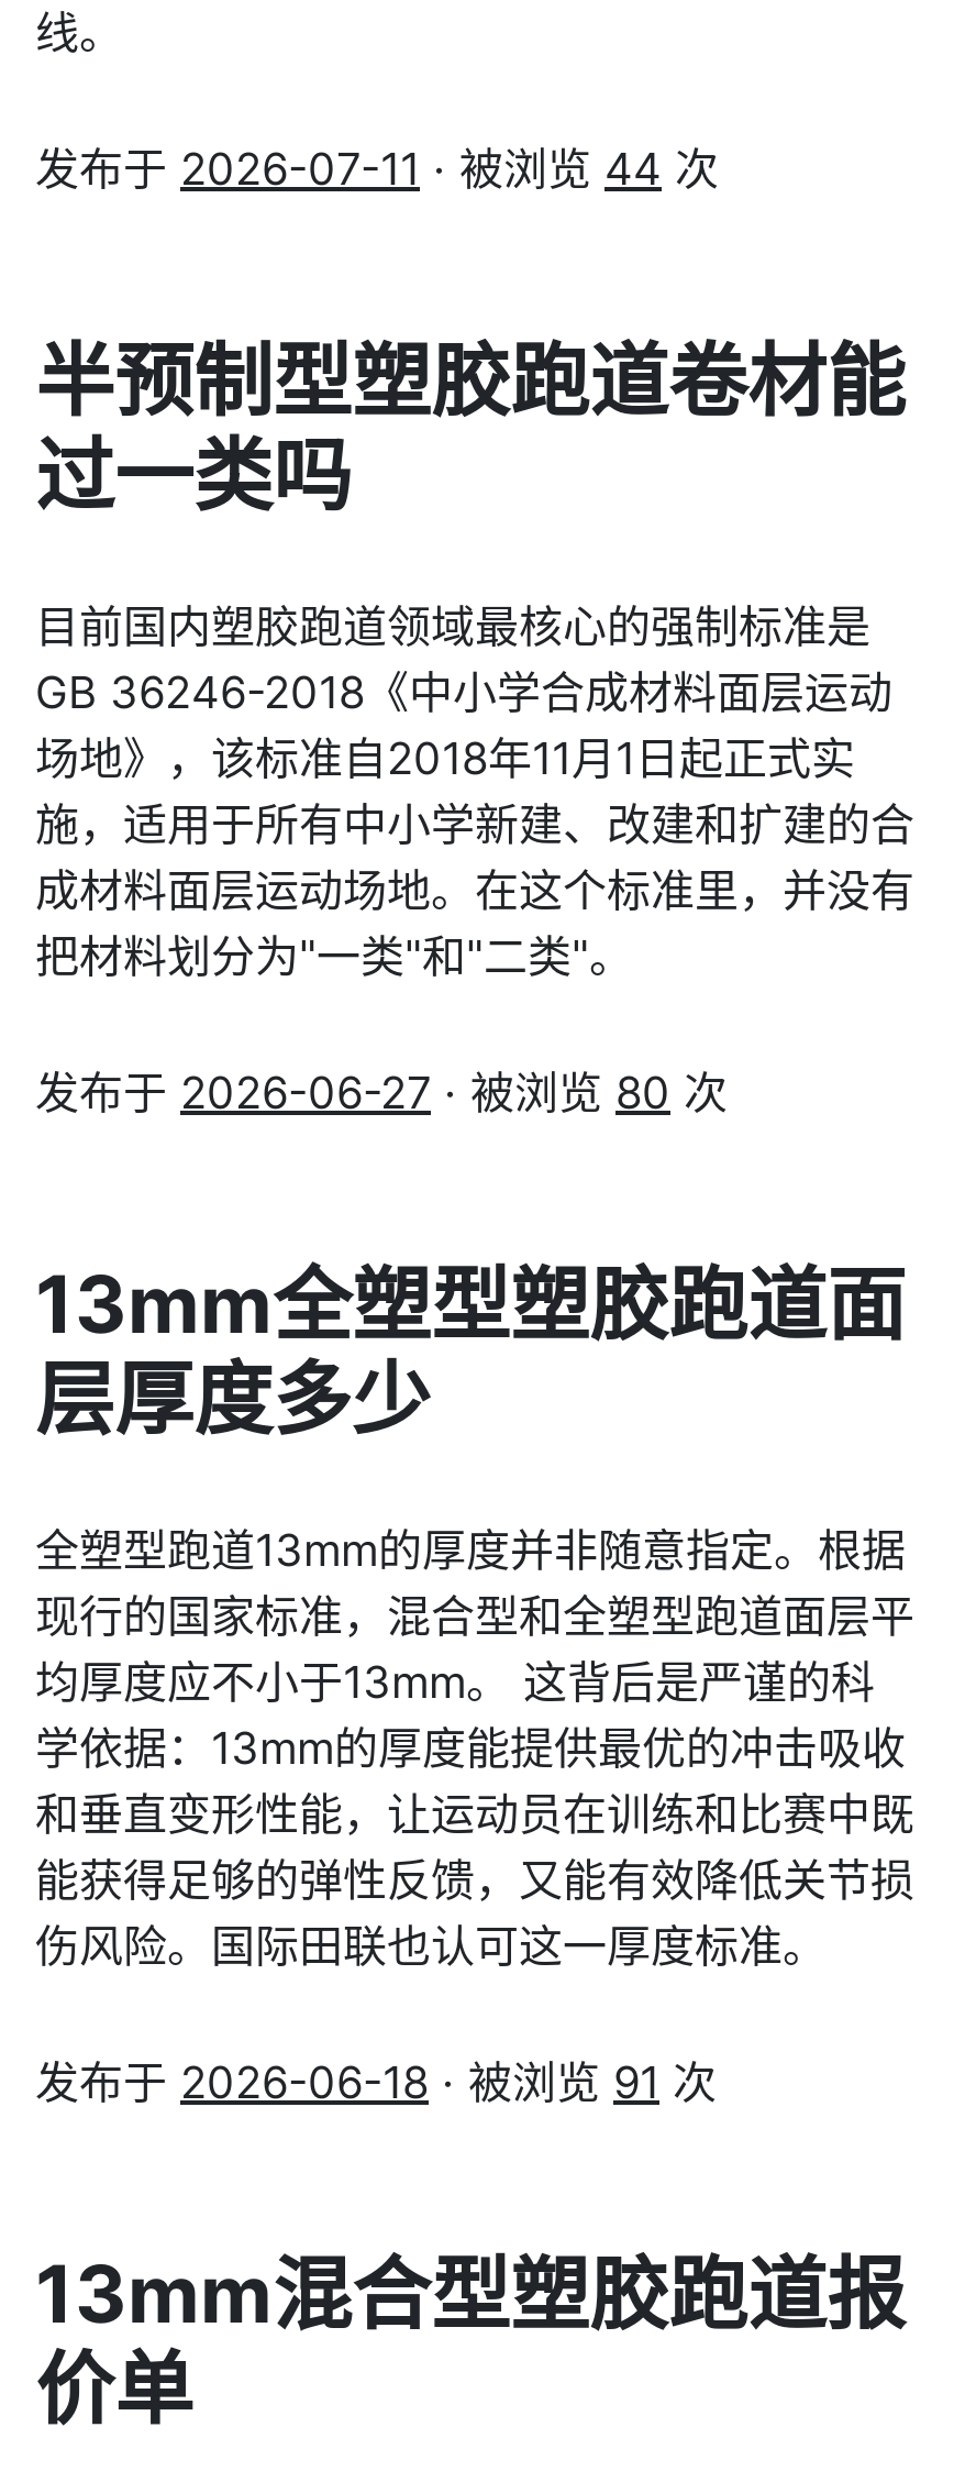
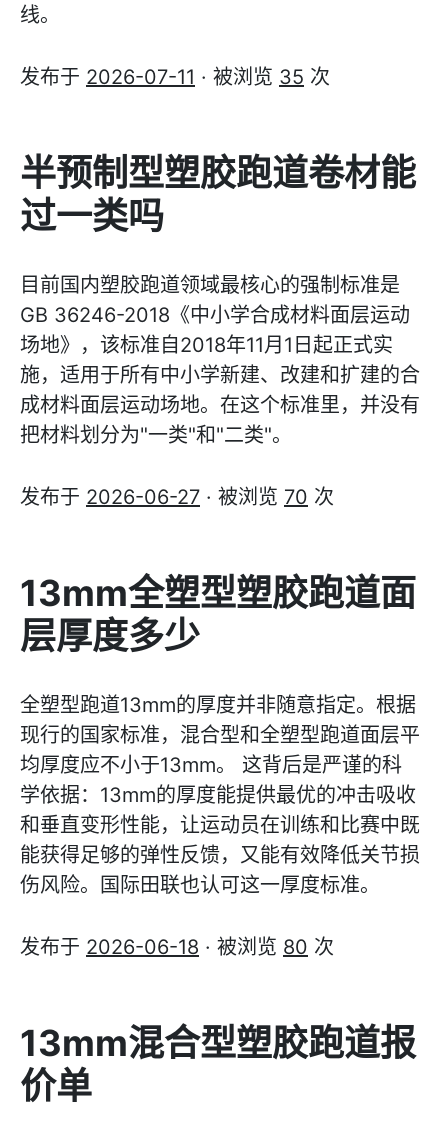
[35,143,719,196] 发布于2026-07-11 · 被浏览44次 -> [20,65,330,89] 发布于2026-07-11 · 被浏览35次
[35,1067,728,1119] 发布于2026-06-27 · 被浏览80次 -> [20,485,334,509] 发布于2026-06-27 · 被浏览70次
[35,2056,717,2109] 发布于2026-06-18 · 被浏览91次 -> [20,935,334,959] 发布于2026-06-18 · 被浏览80次

